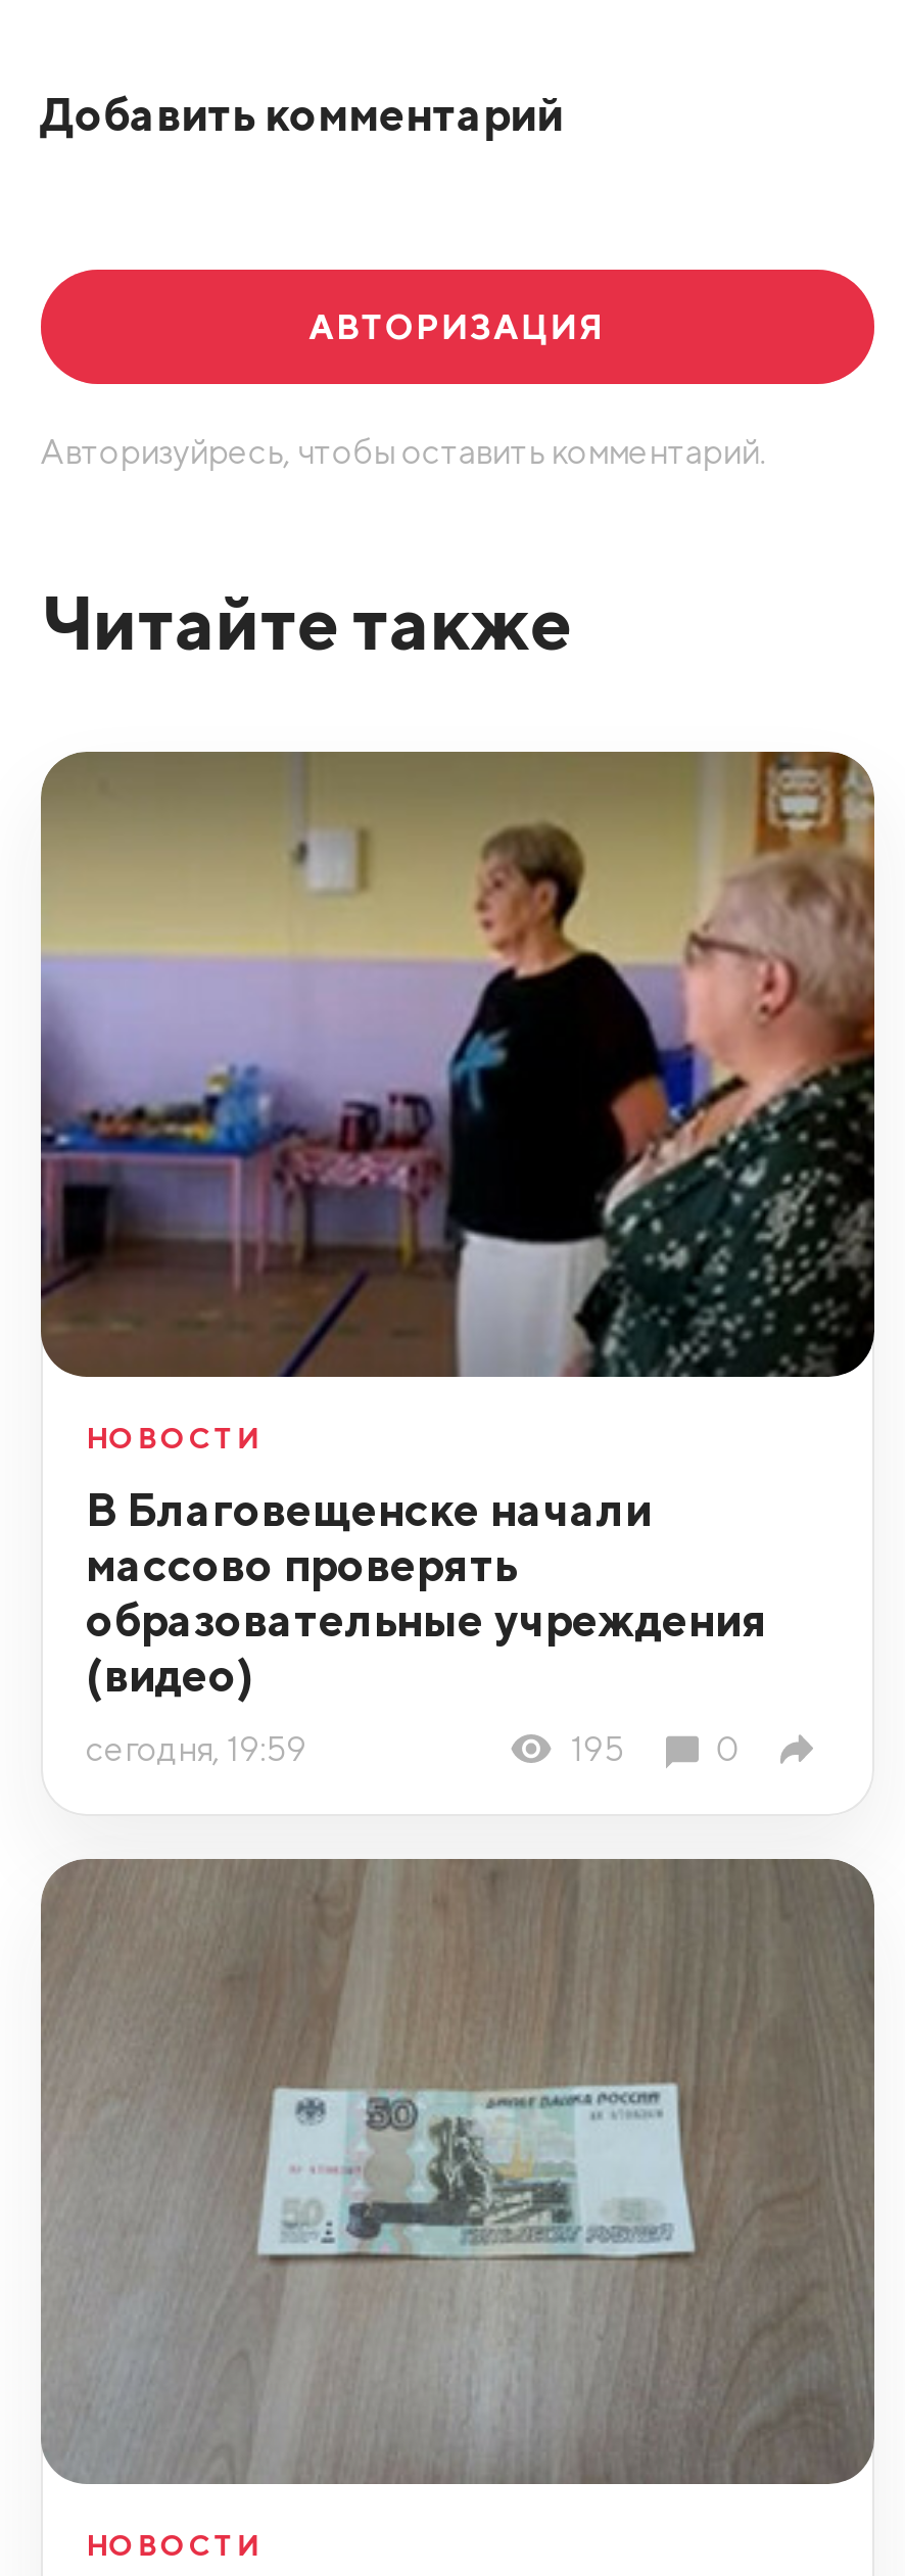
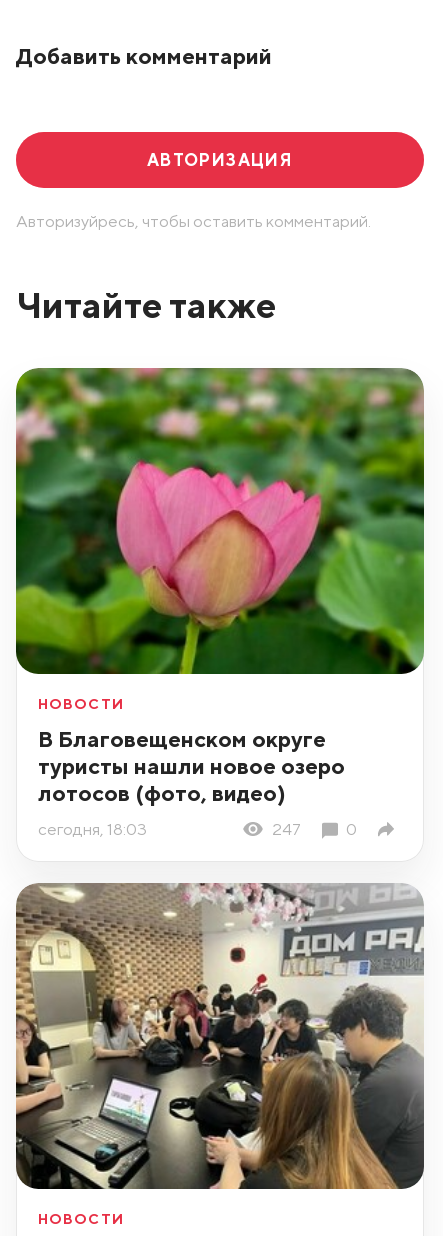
[39,752,876,1379] [image] -> [15,368,425,675] [image]
[86,1480,768,1701] В Благовещенске начали | массово проверять | образовательные учреждения | (видео) -> [38,724,345,805] В Благовещенском округе | туристы нашли новое озеро | лотосов (фото, видео)
[86,1729,624,1770] сегодня, 19:59 | 195 -> [38,819,301,839] сегодня, 18:03 | 247
[41,1859,876,2486] [image] -> [16,883,424,1190] [image]

